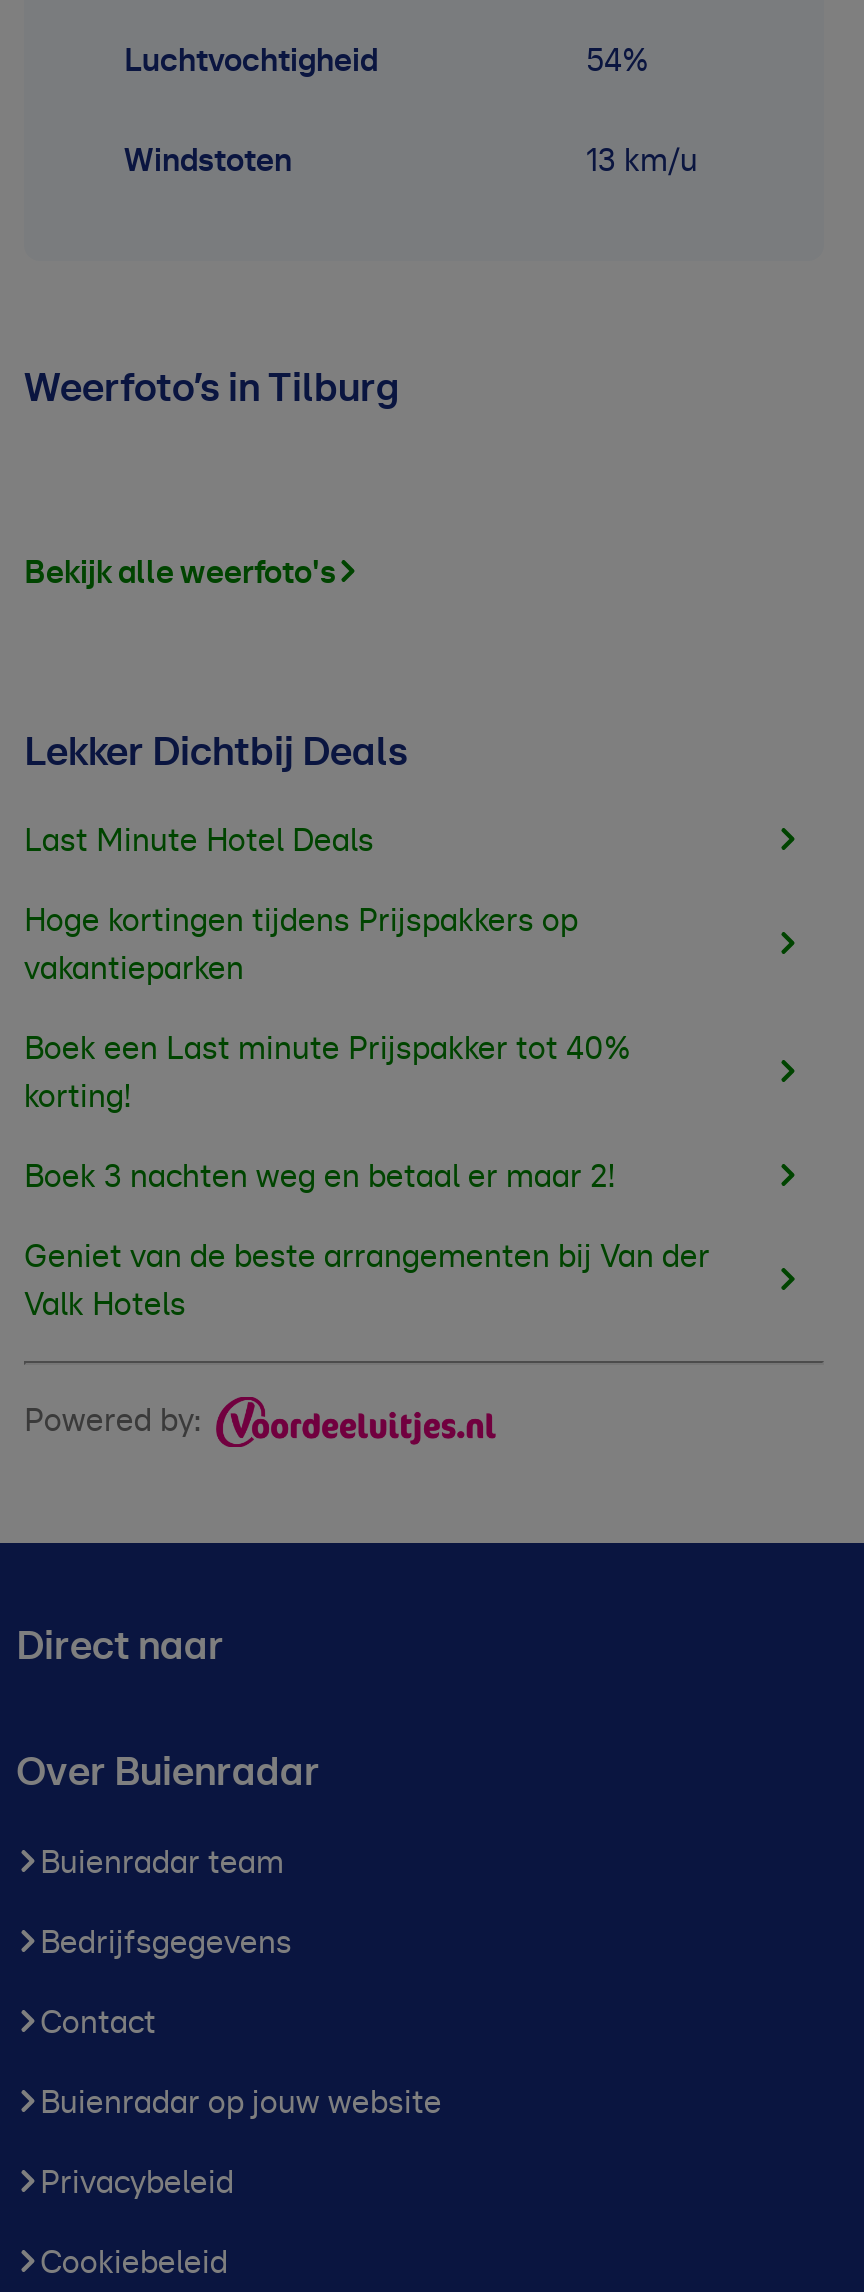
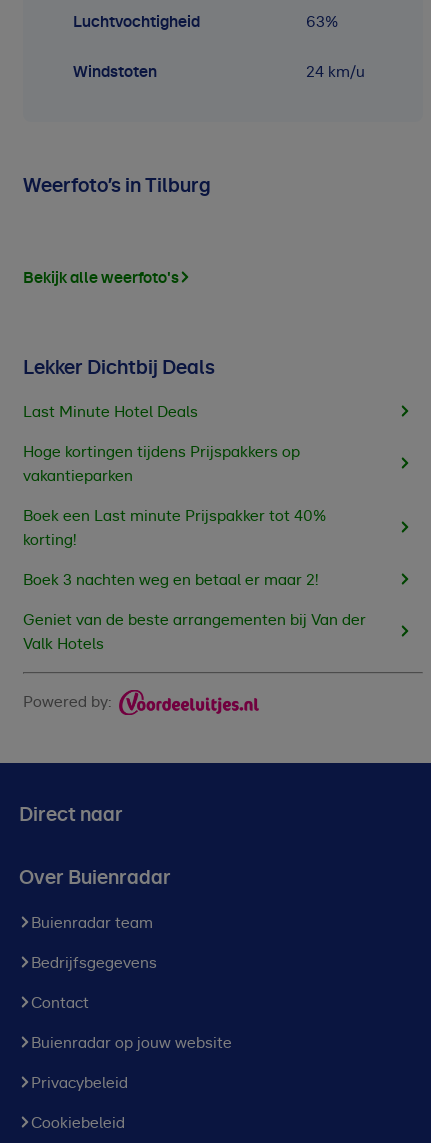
[586,45,648,77] 54% -> [306,14,338,30] 63%
[586,145,698,177] 13 km/u -> [306,64,365,80] 24 km/u

